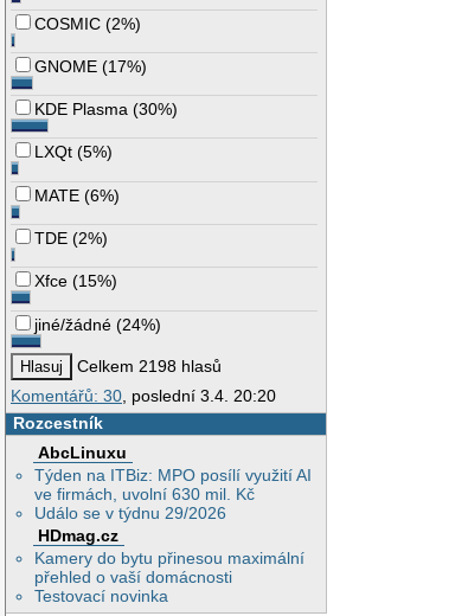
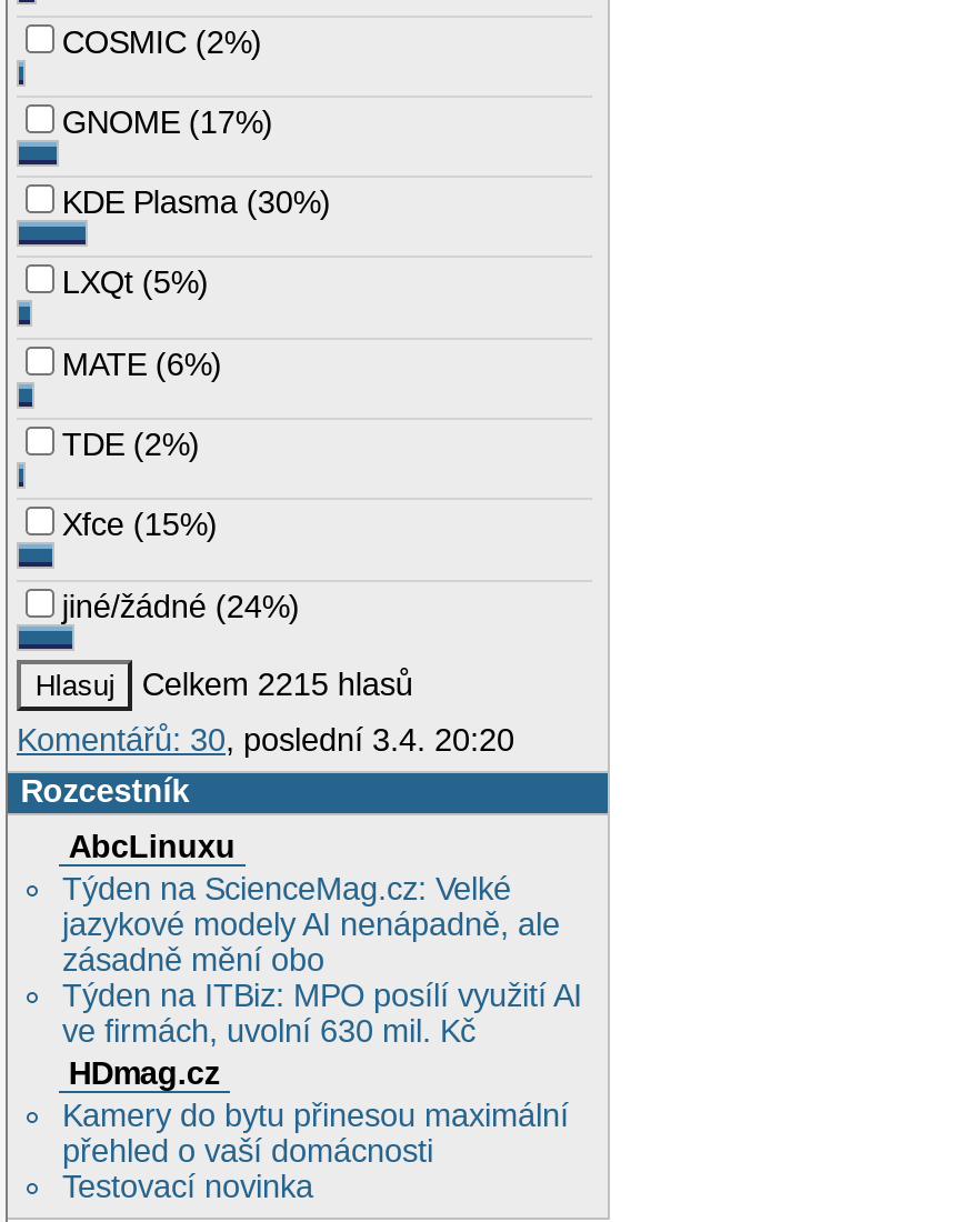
[73,357,222,376] Celkem 2198 hlasů -> [133,667,413,703] Celkem 2215 hlasů
none -> [62,871,560,977] Týden na ScienceMag.cz: Velké | jazykové modely AI nenápadně, ale | zásadně mění obo
moved [35,465,312,503] -> [62,977,582,1048]: Týden na ITBiz: MPO posílí využití AI | ve firmách, uvolní 630 mil. Kč
[35,503,227,522] Událo se v týdnu 29/2026 -> none

